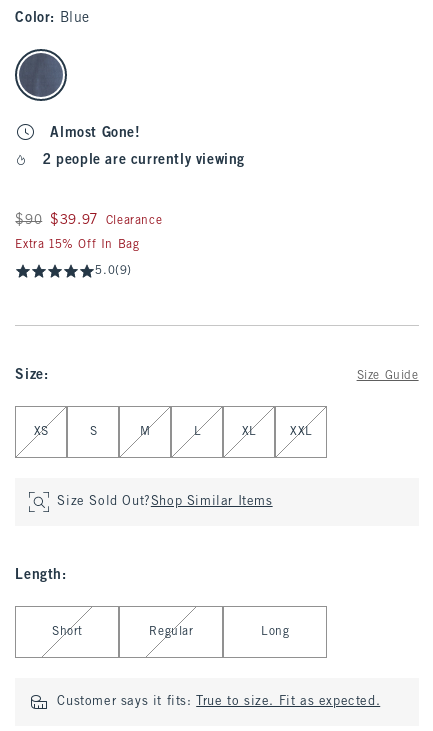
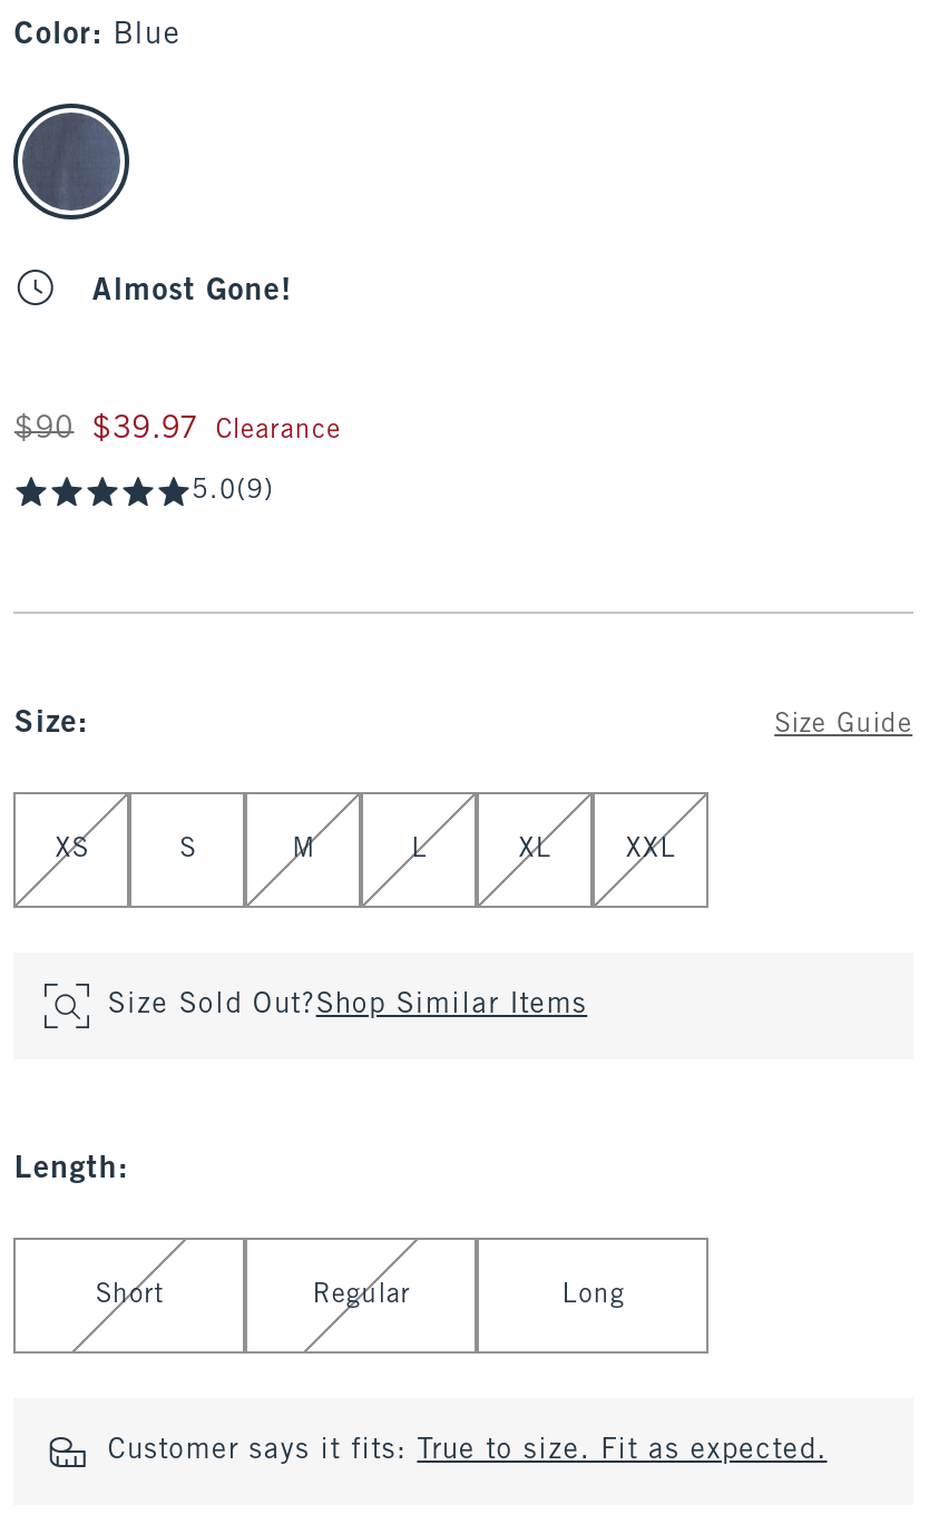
[43,154,245,167] 2 people are currently viewing -> none
[15,239,139,251] Extra 15% Off In Bag -> none

